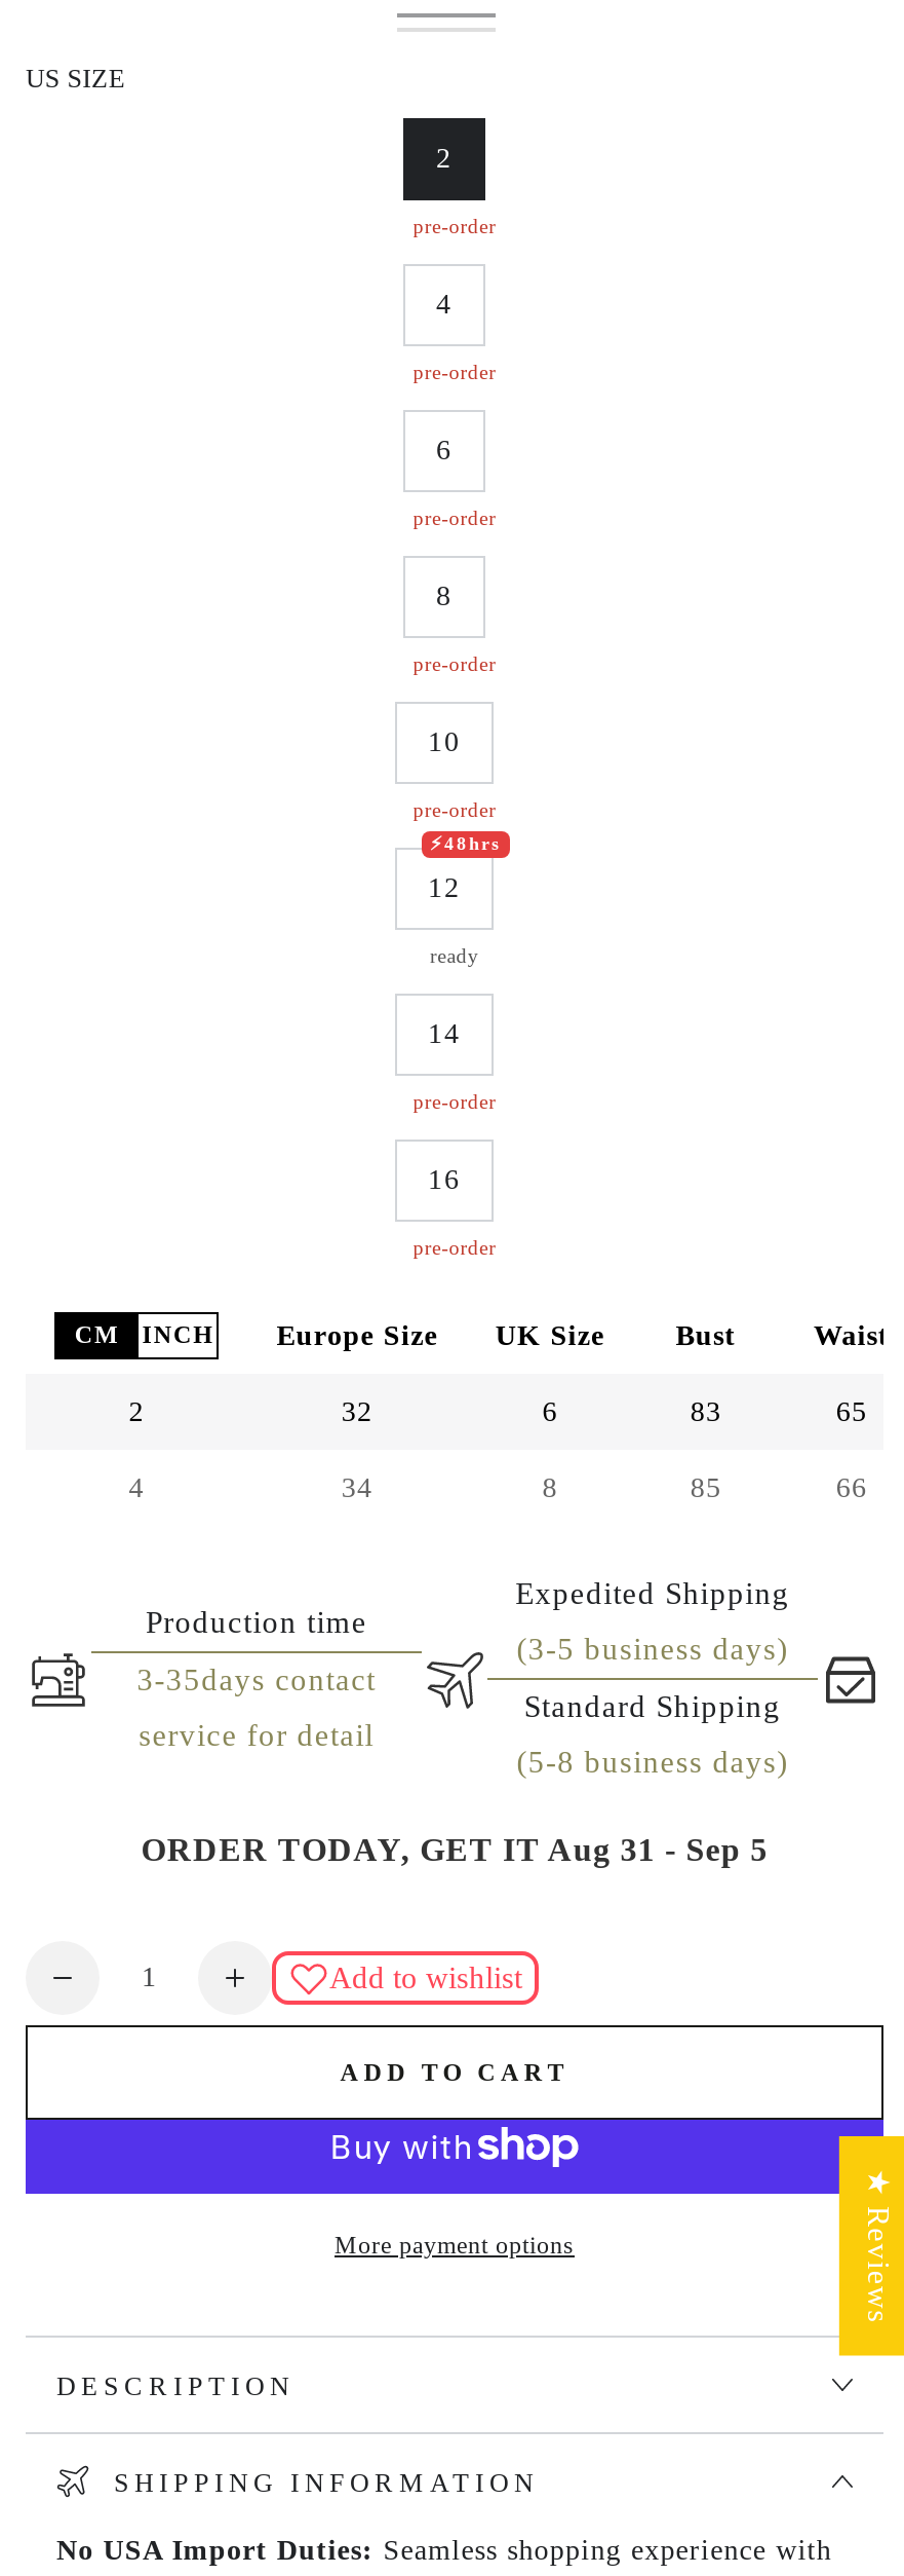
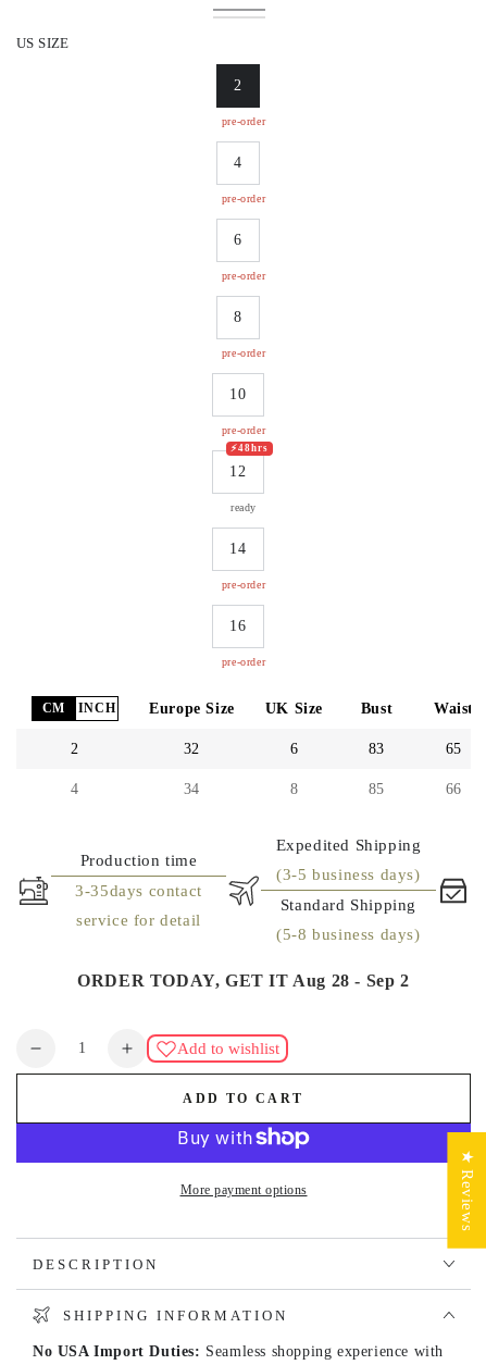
[141,1832,768,1867] ORDER TODAY, GET IT Aug 31 - Sep 5 -> [78,971,410,990] ORDER TODAY, GET IT Aug 28 - Sep 2

